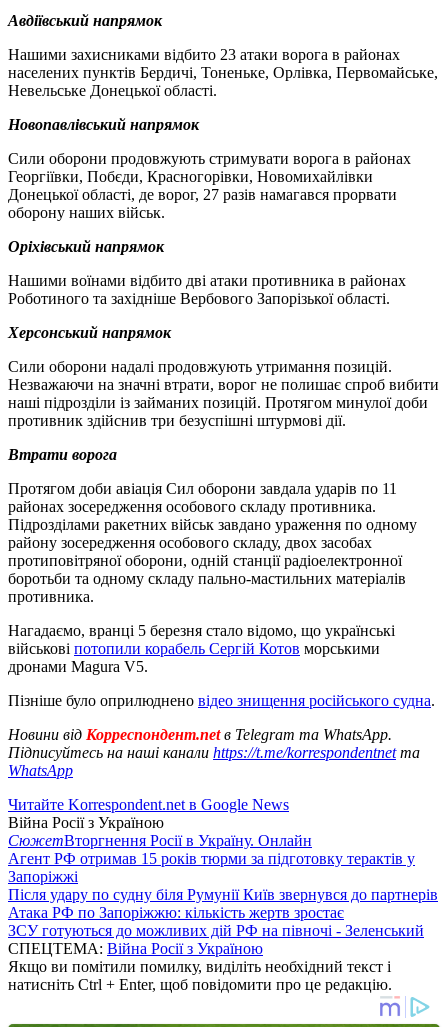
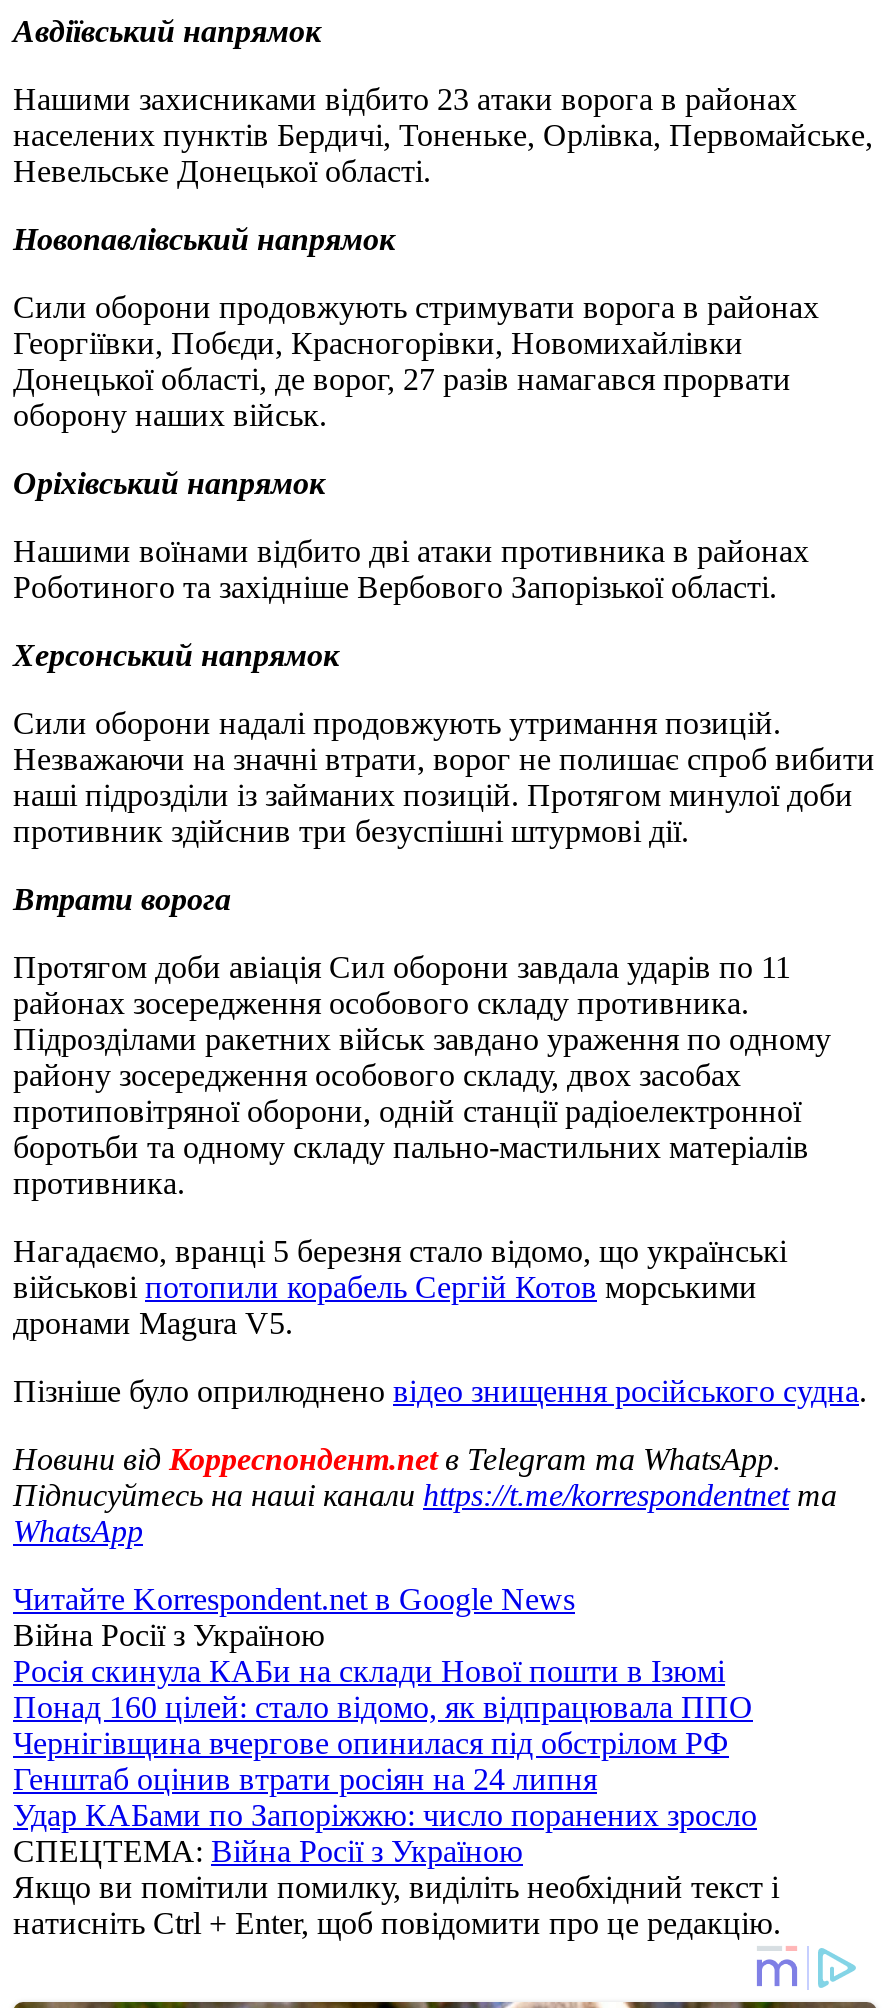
[8,832,438,939] СюжетВторгнення Росії в Україну. Онлайн | Агент РФ отримав 15 років тюрми за підготовку терактів у | Запоріжжі | Після удару по судну біля Румунії Київ звернувся до партнерів | Атака РФ по Запоріжжю: кількість жертв зростає | ЗСУ готуються до можливих дій РФ на півночі - Зеленський -> [13,1653,757,1831] Росія скинула КАБи на склади Нової пошти в Ізюмі | Понад 160 цілей: стало відомо, як відпрацювала ППО | Чернігівщина вчергове опинилася під обстрілом РФ | Генштаб оцінив втрати росіян на 24 липня | Удар КАБами по Запоріжжю: число поранених зросло

